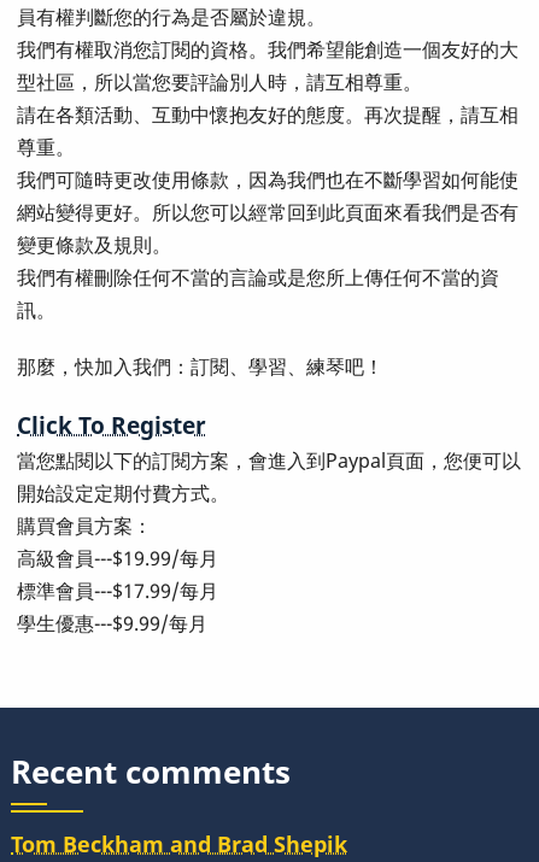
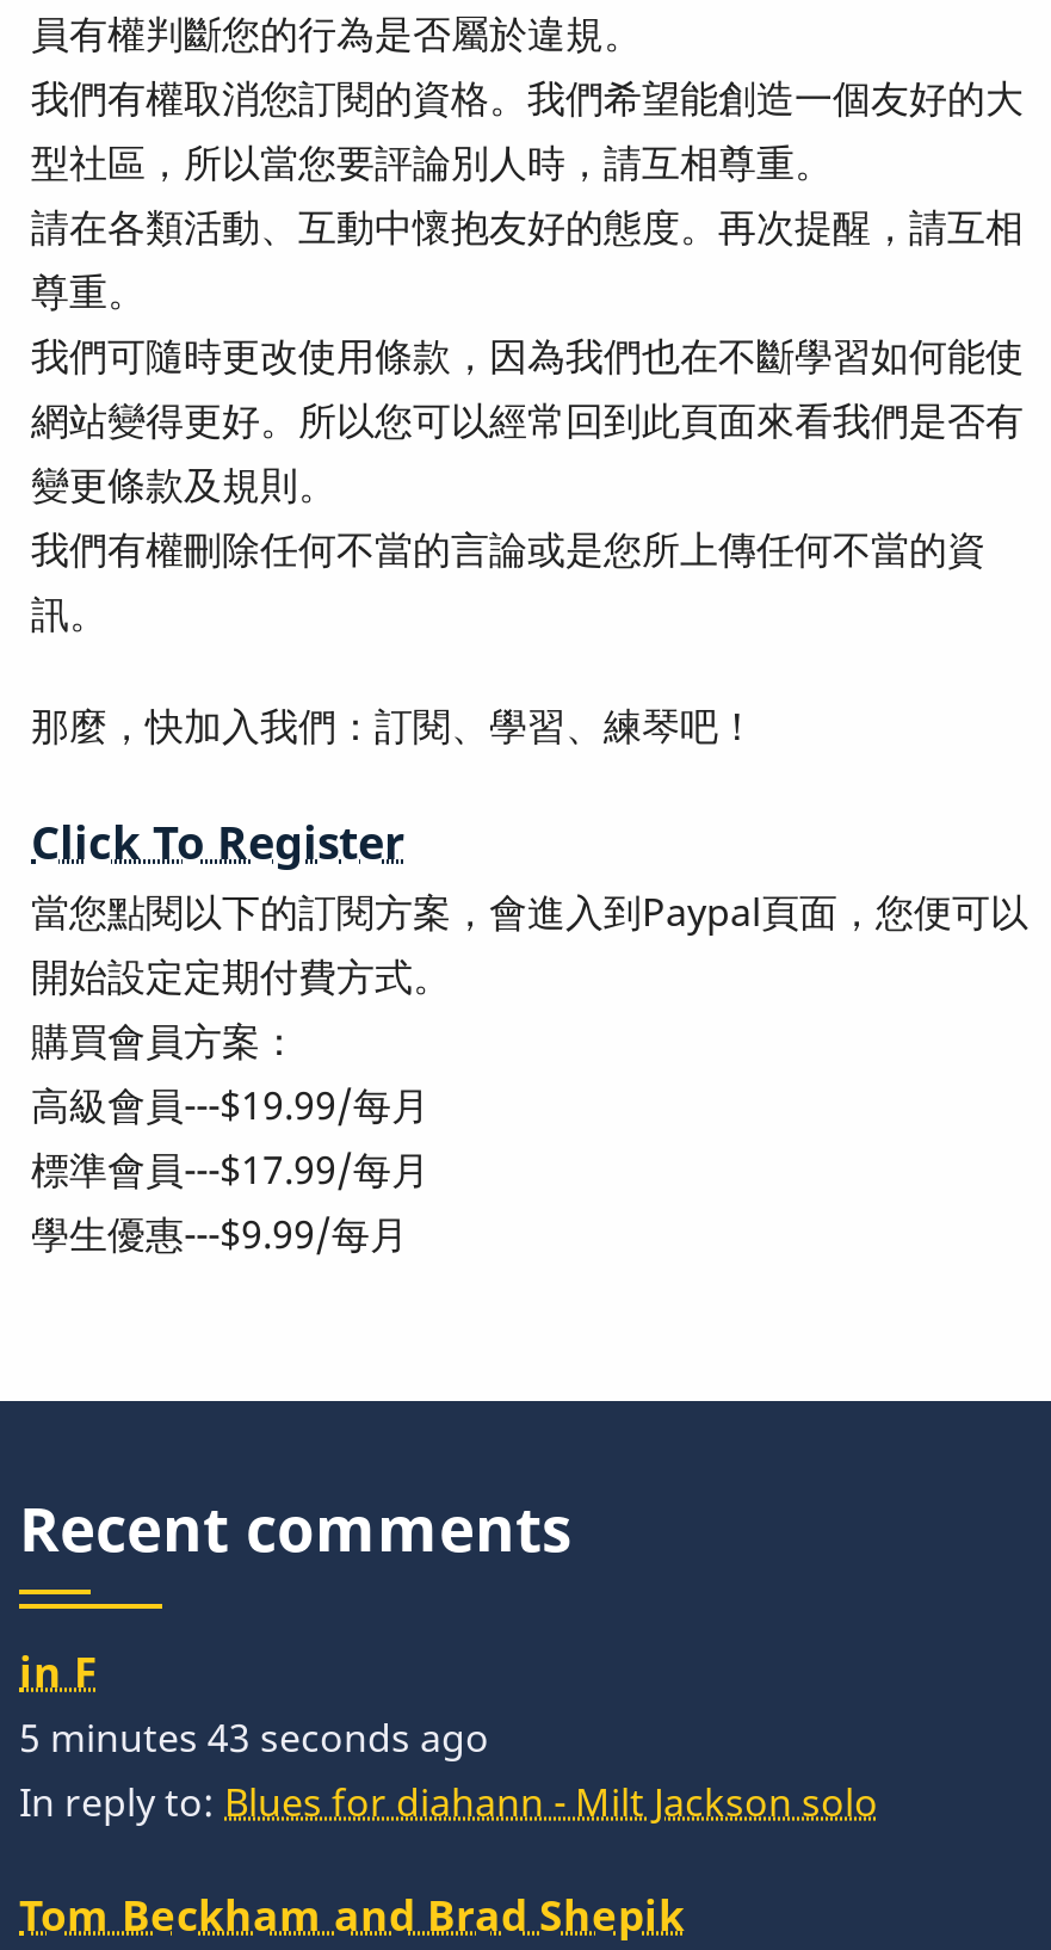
none -> [19,1642,878,1828] in F | 5 minutes 43 seconds ago | In reply to: Blues for diahann - Milt Jackson solo

